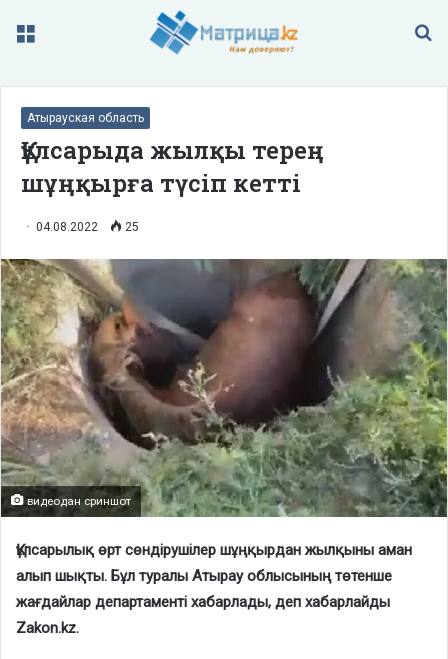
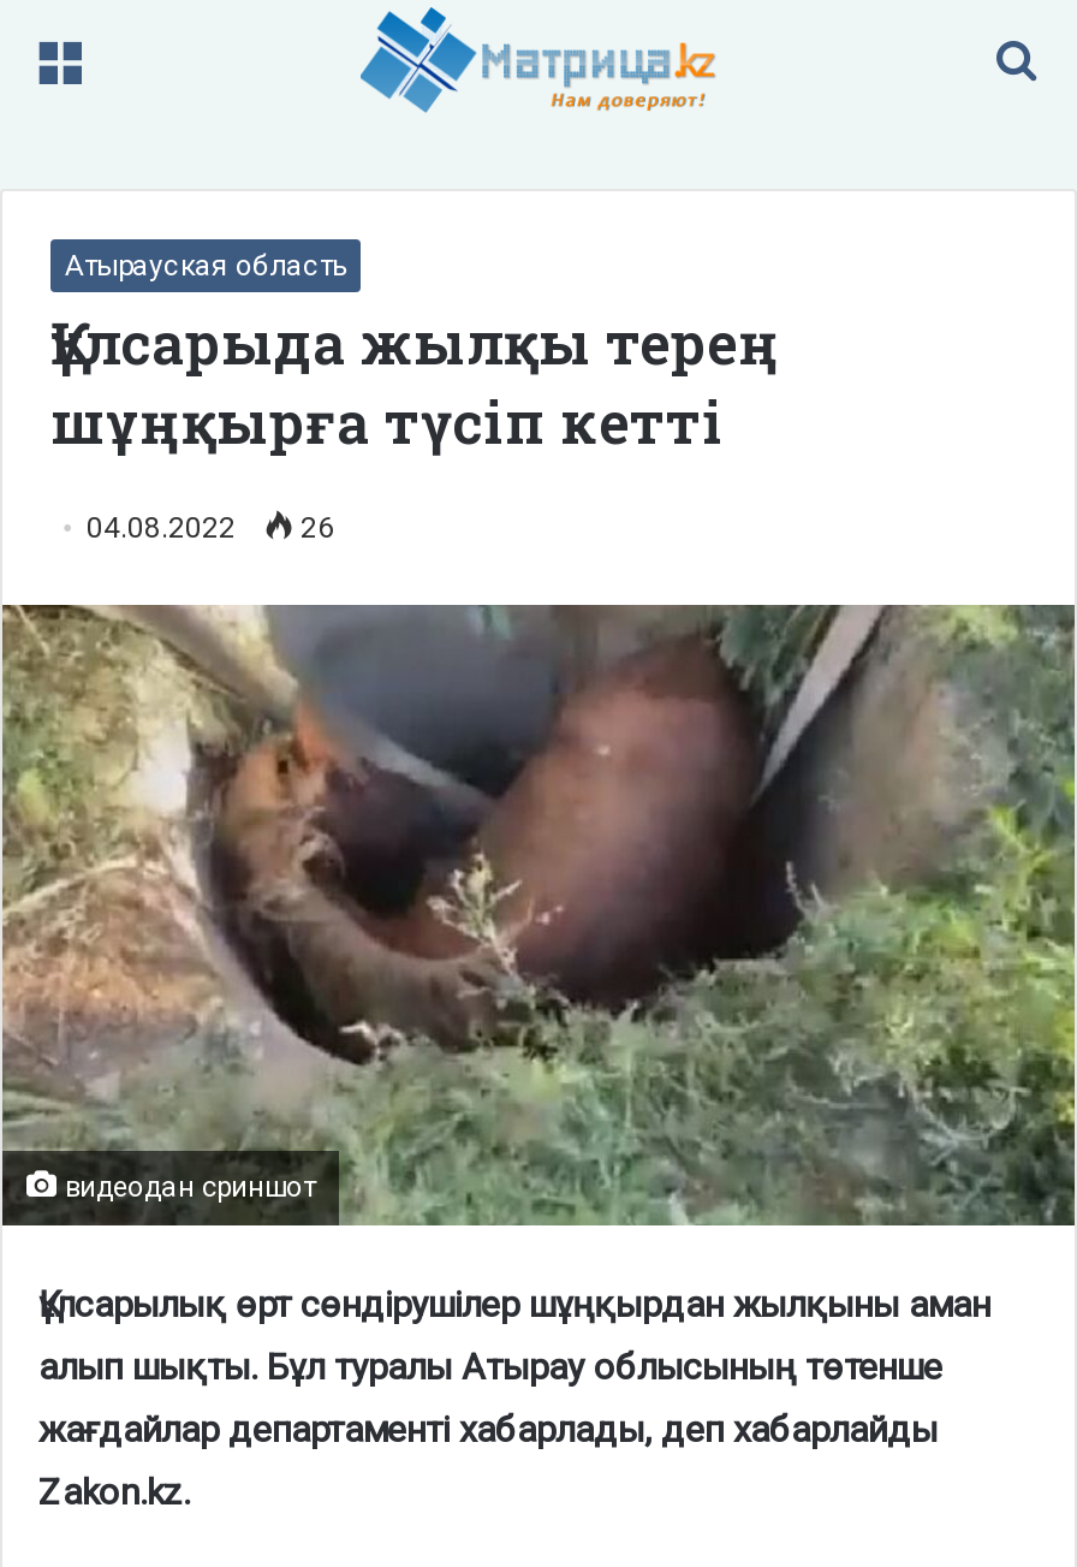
[36,220,139,234] 04.08.2022 25 -> [87,511,334,545] 04.08.2022 26

